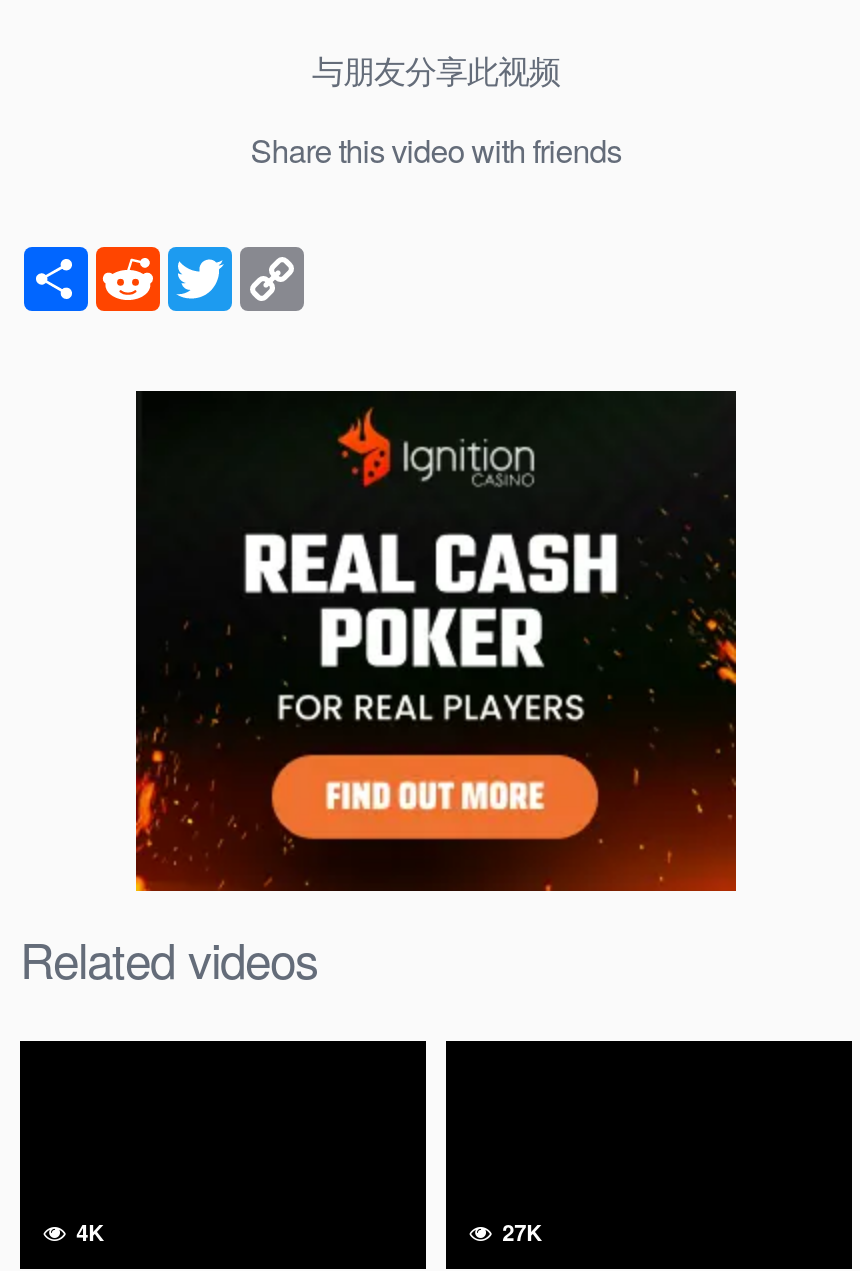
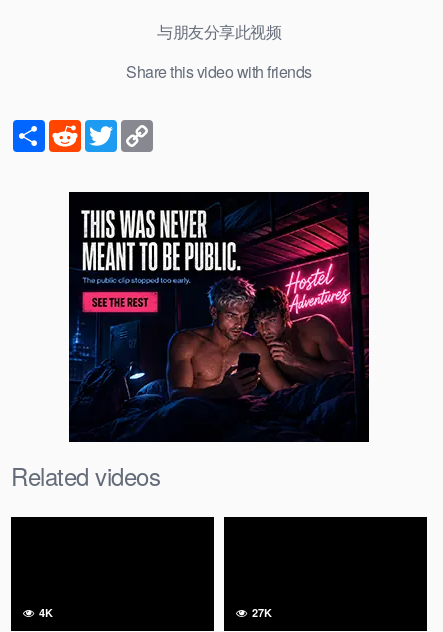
[134,407,738,893] [image] -> [68,201,370,443] [image]

